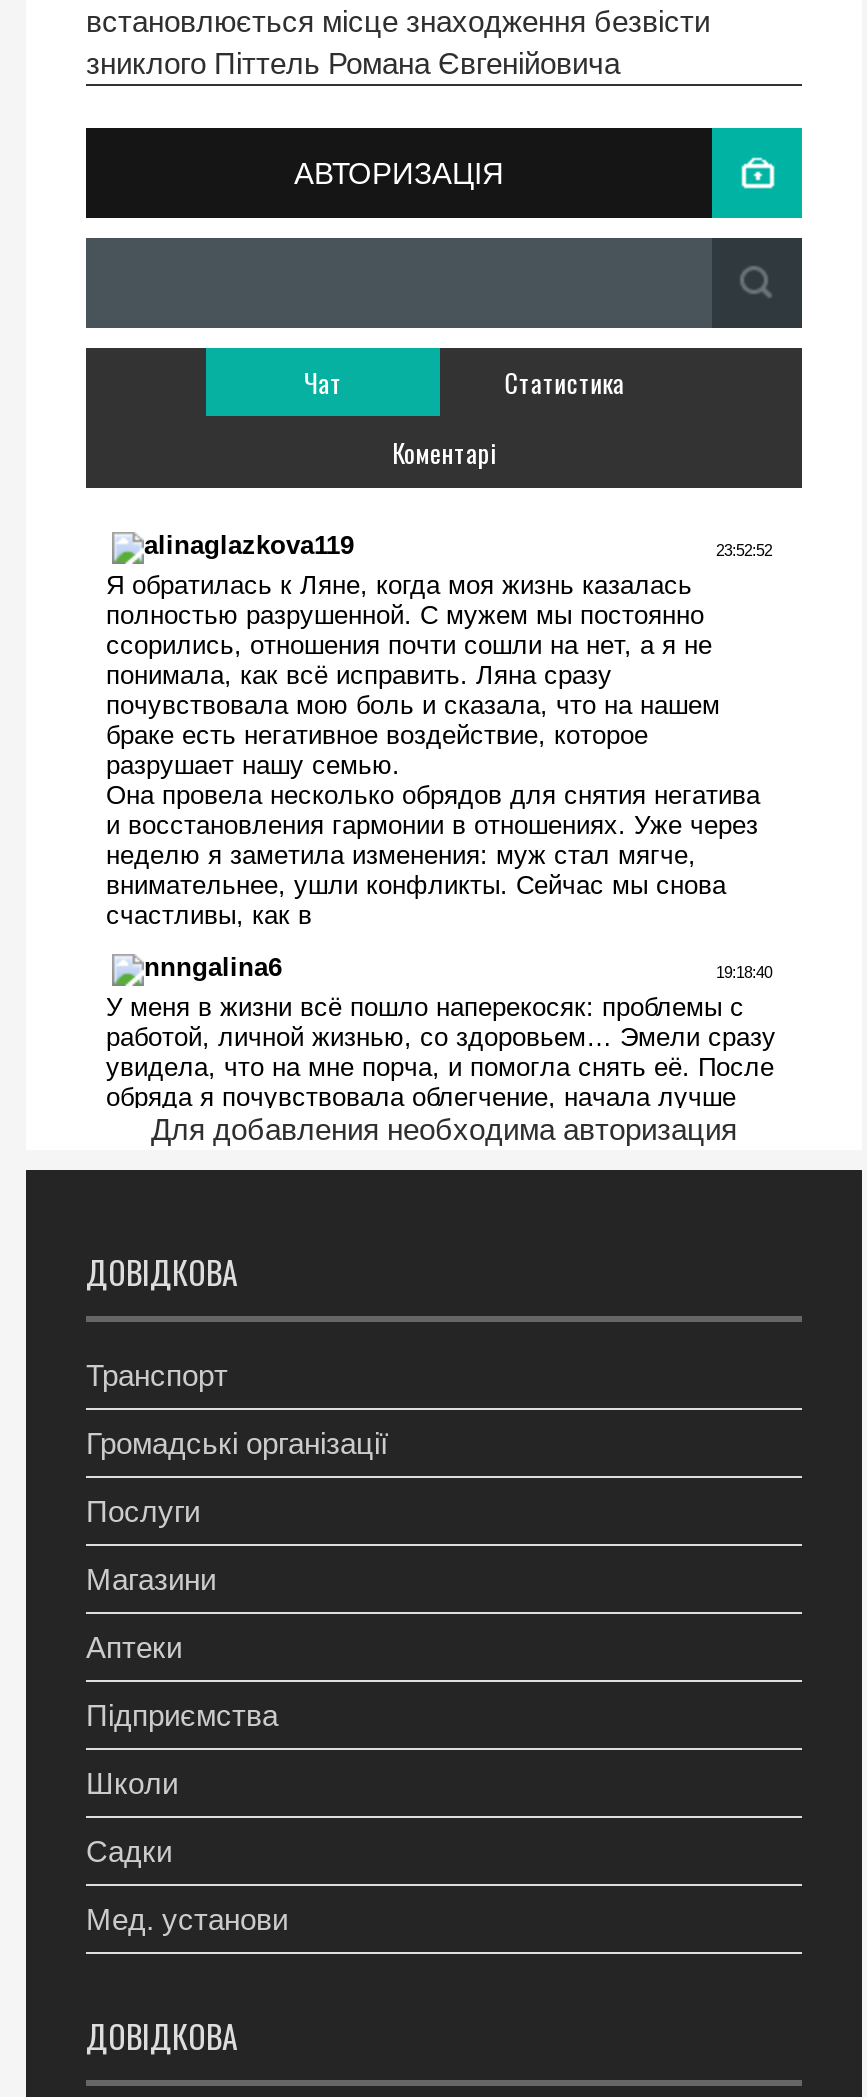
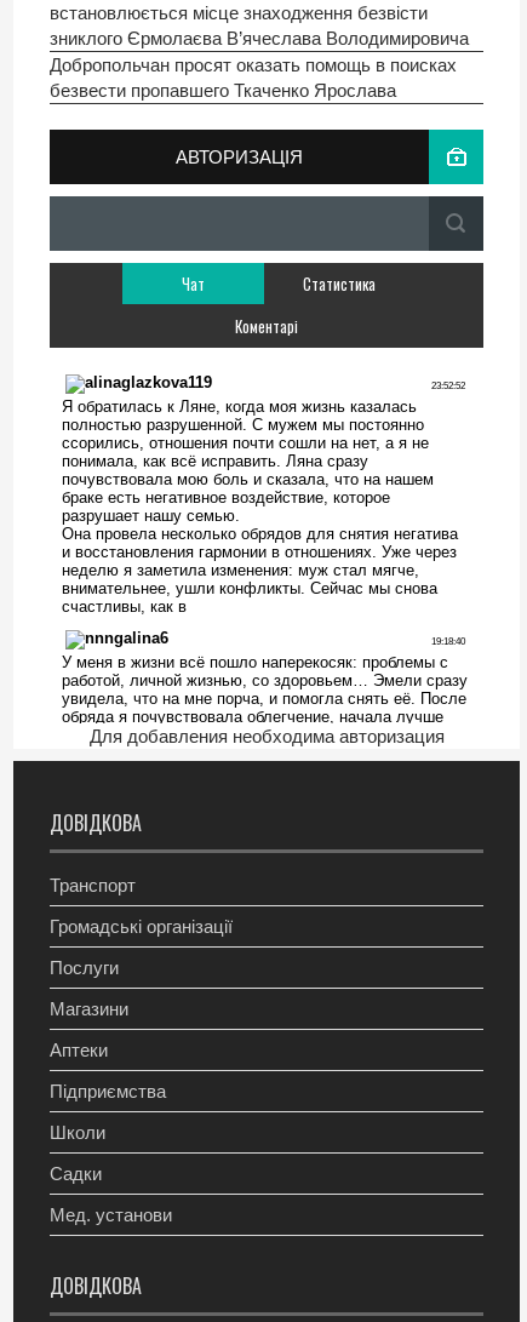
[86,47,620,81] зниклого Піттель Романа Євгенійовича -> [50,28,469,101] зниклого Єрмолаєва В’ячеслава Володимировича | Добропольчан просят оказать помощь в поисках | безвести пропавшего Ткаченко Ярослава

